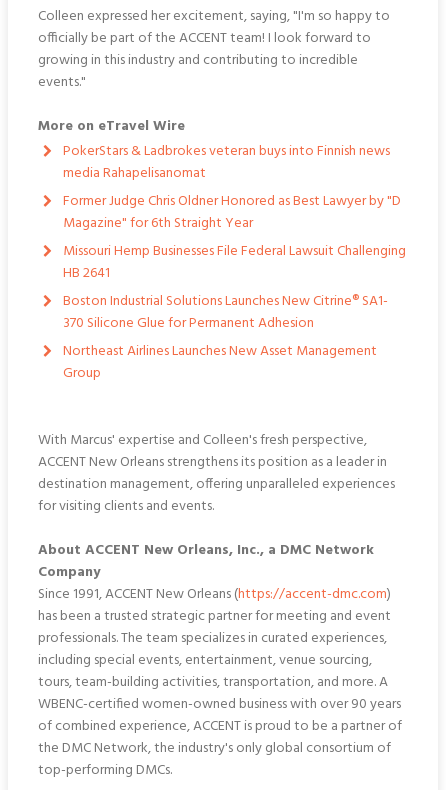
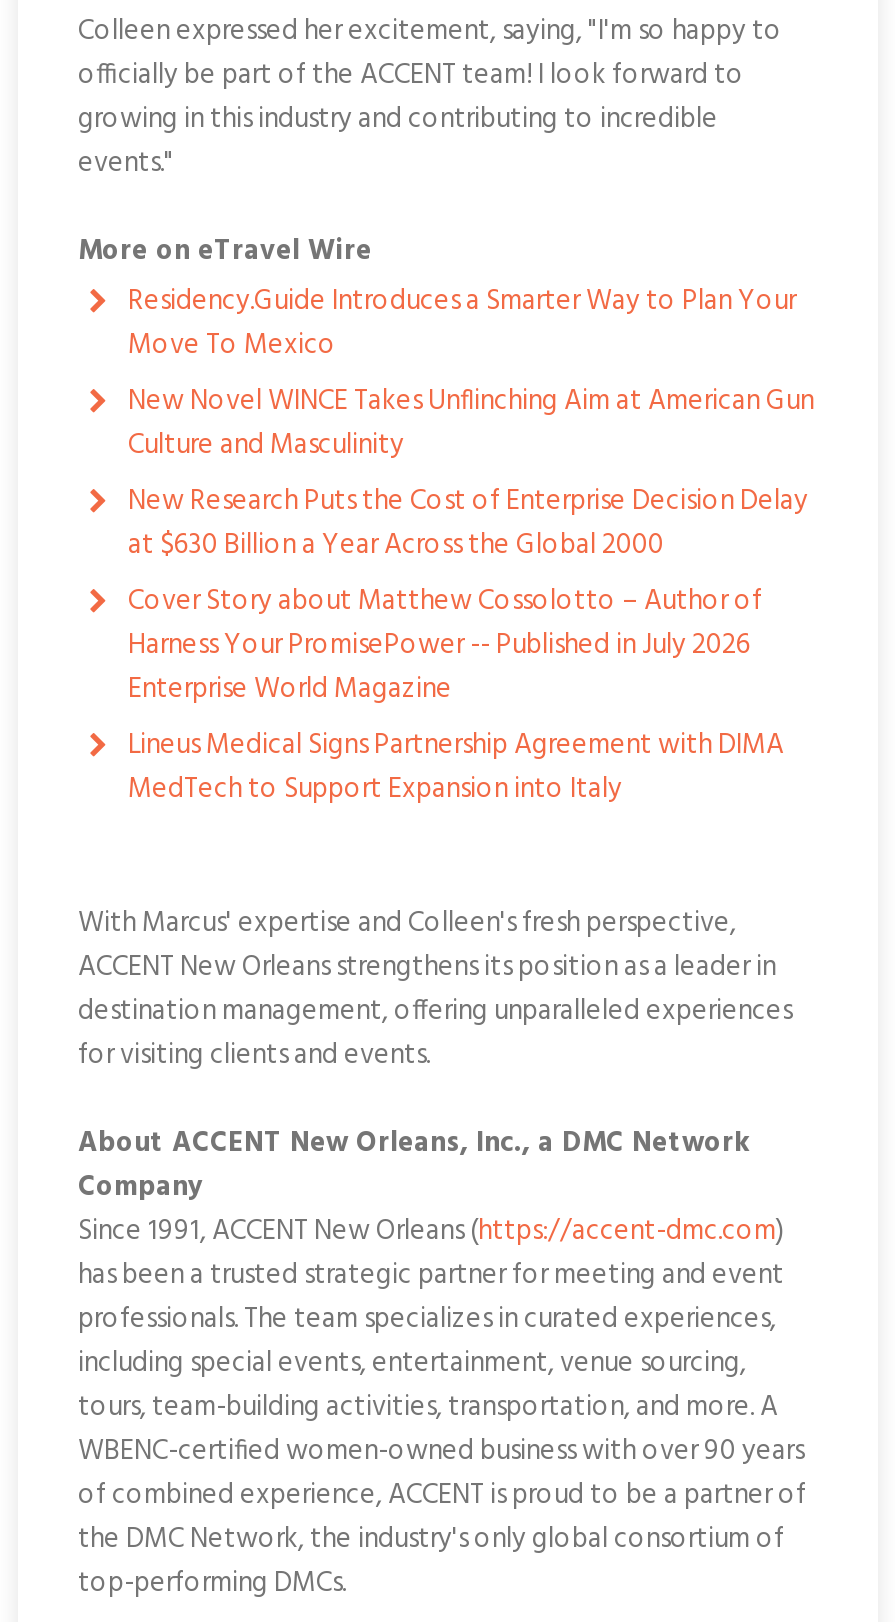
[63,140,406,385] PokerStars & Ladbrokes veteran buys into Finnish news | media Rahapelisanomat | Former Judge Chris Oldner Honored as Best Lawyer by "D | Magazine" for 6th Straight Year | Missouri Hemp Businesses File Federal Lawsuit Challenging | HB 2641 | Boston Industrial Solutions Launches New Citrine® SA1- | 370 Silicone Glue for Permanent Adhesion | Northeast Airlines Launches New Asset Management | Group -> [128,279,814,813] Residency.Guide Introduces a Smarter Way to Plan Your | Move To Mexico | New Novel WINCE Takes Unflinching Aim at American Gun | Culture and Masculinity | New Research Puts the Cost of Enterprise Decision Delay | at $630 Billion a Year Across the Global 2000 | Cover Story about Matthew Cossolotto – Author of | Harness Your PromisePower -- Published in July 2026 | Enterprise World Magazine | Lineus Medical Signs Partnership Agreement with DIMA | MedTech to Support Expansion into Italy

